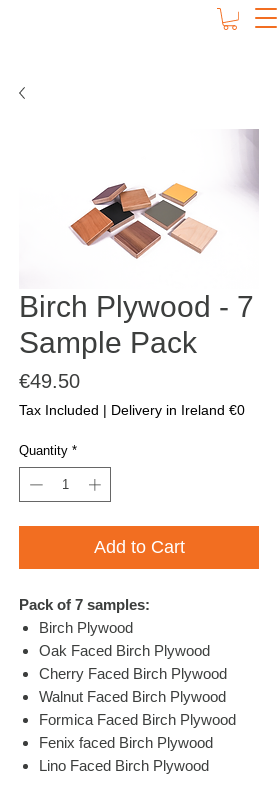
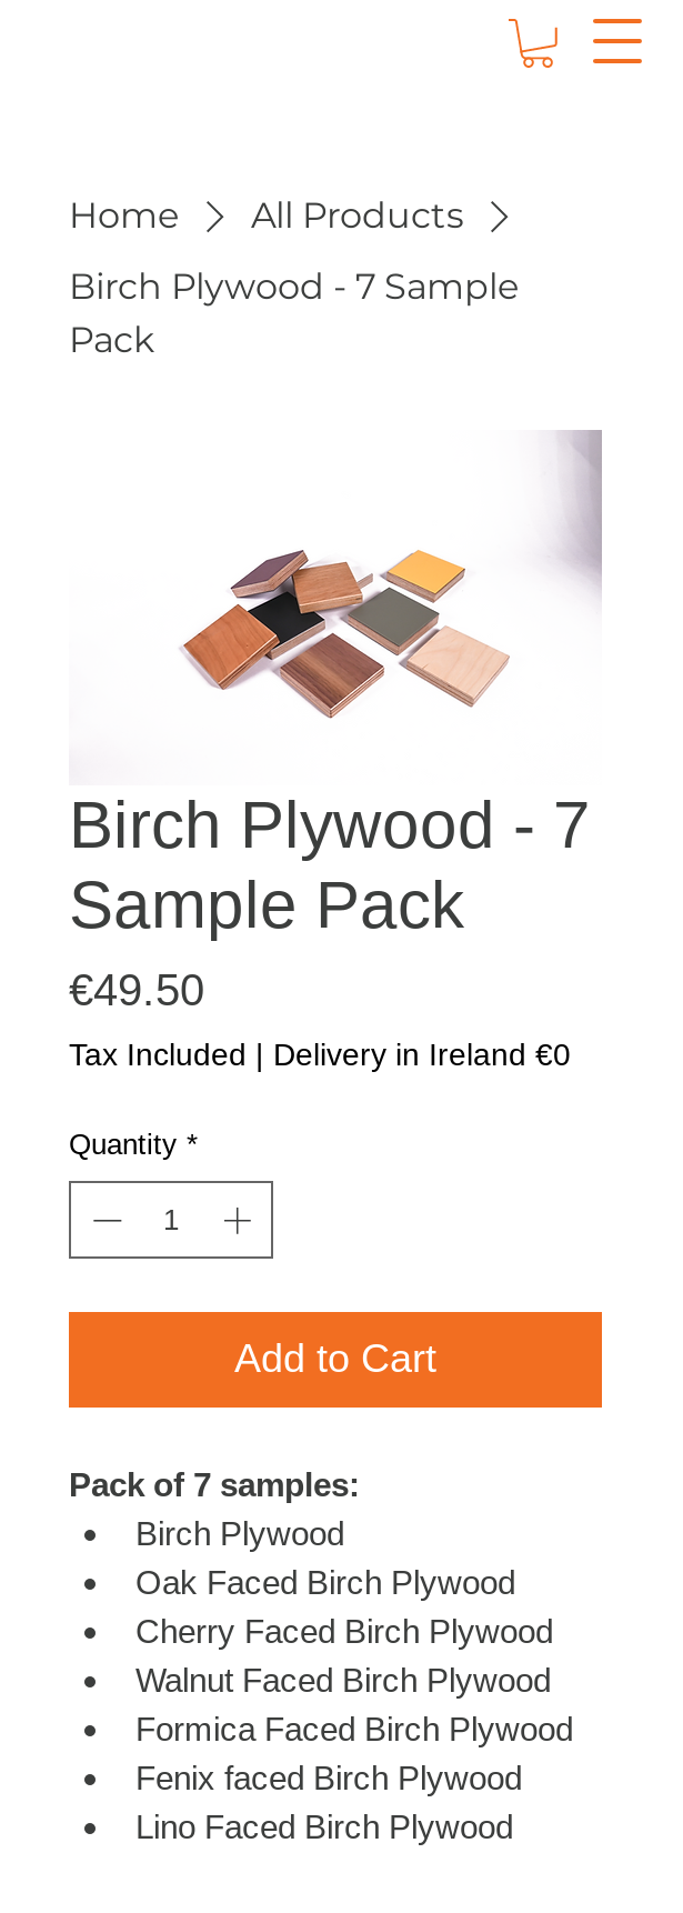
none -> [69,194,520,361] Home | All Products | Birch Plywood - 7 Sample | Pack

